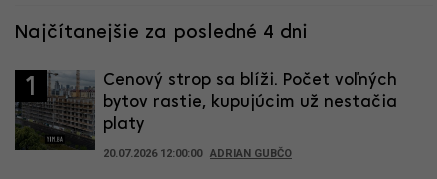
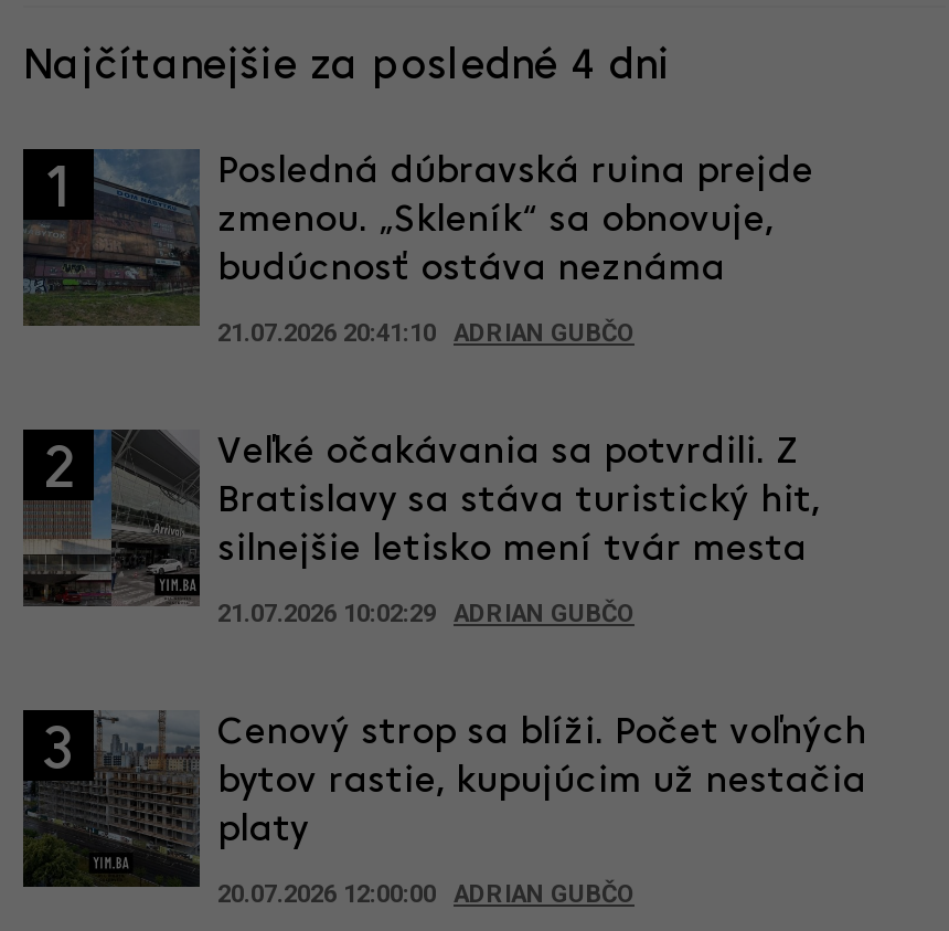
none -> [21,148,820,782] [image] | Posledná dúbravská ruina prejde | zmenou. „Skleník“ sa obnovuje, | budúcnosť ostáva neznáma | 21.07.2026 20:41:10 | ADRIAN GUBČO | 2 | Veľké očakávania sa potvrdili. Z | Bratislavy sa stáva turistický hit, | silnejšie letisko mení tvár mesta | 21.07.2026 10:02:29 | ADRIAN GUBČO | 3

